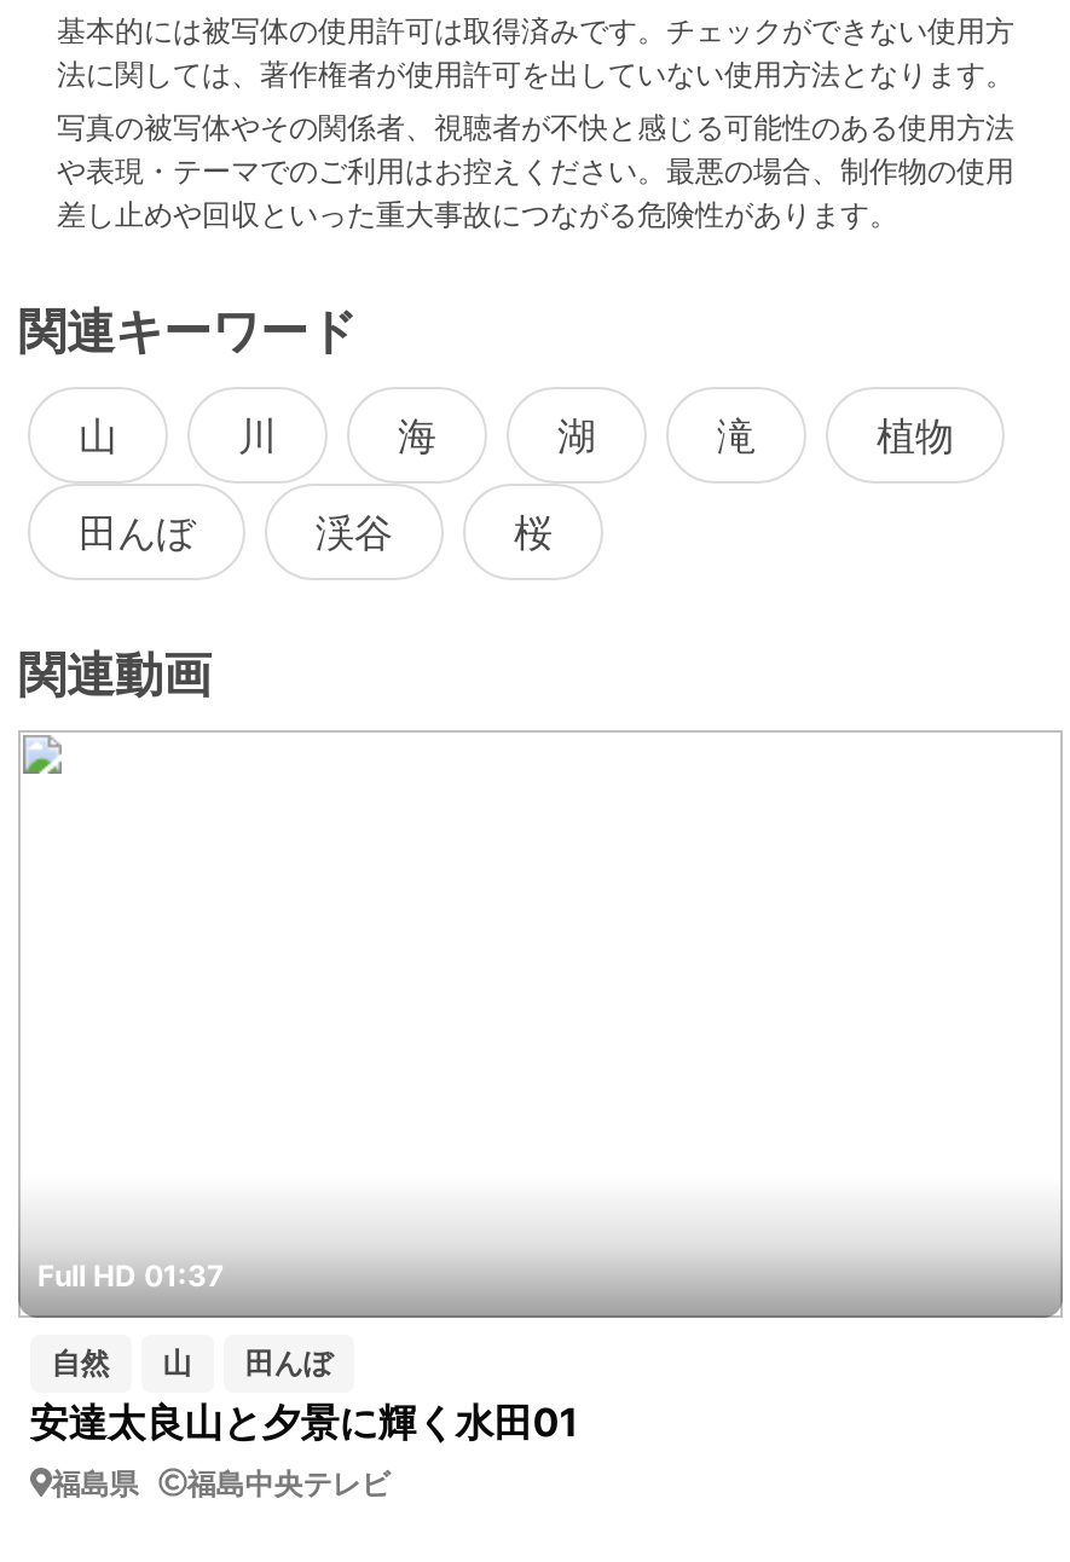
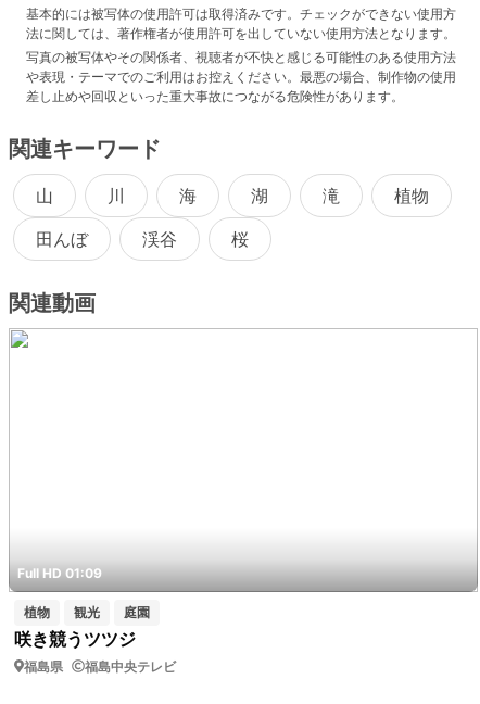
[37,1257,224,1294] Full HD 01:37 -> [17,565,102,581] Full HD 01:09
[30,1344,579,1445] 自然 | 山 | 田んぼ | 安達太良山と夕景に輝く水田01 -> [14,604,150,649] 植物 | 観光 | 庭園 | 咲き競うツツジ

